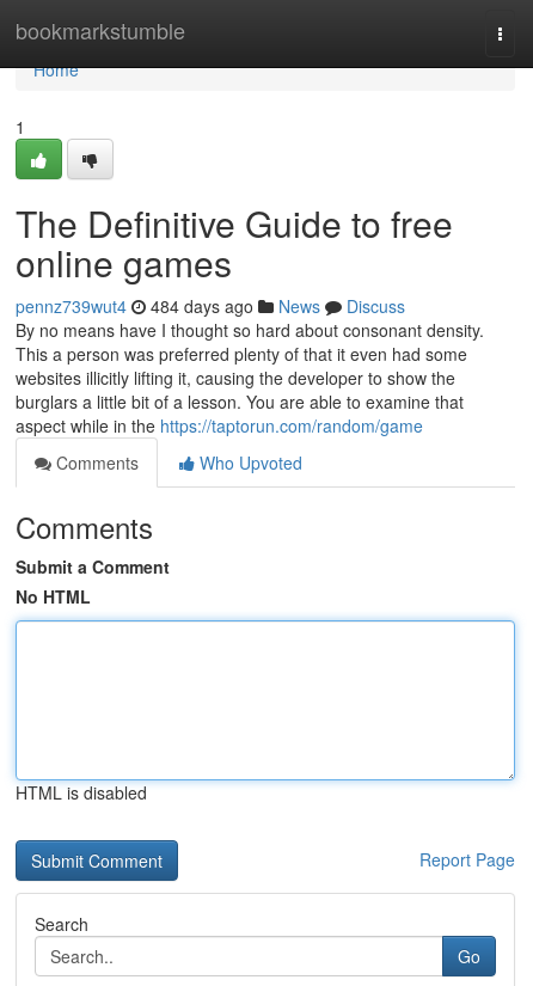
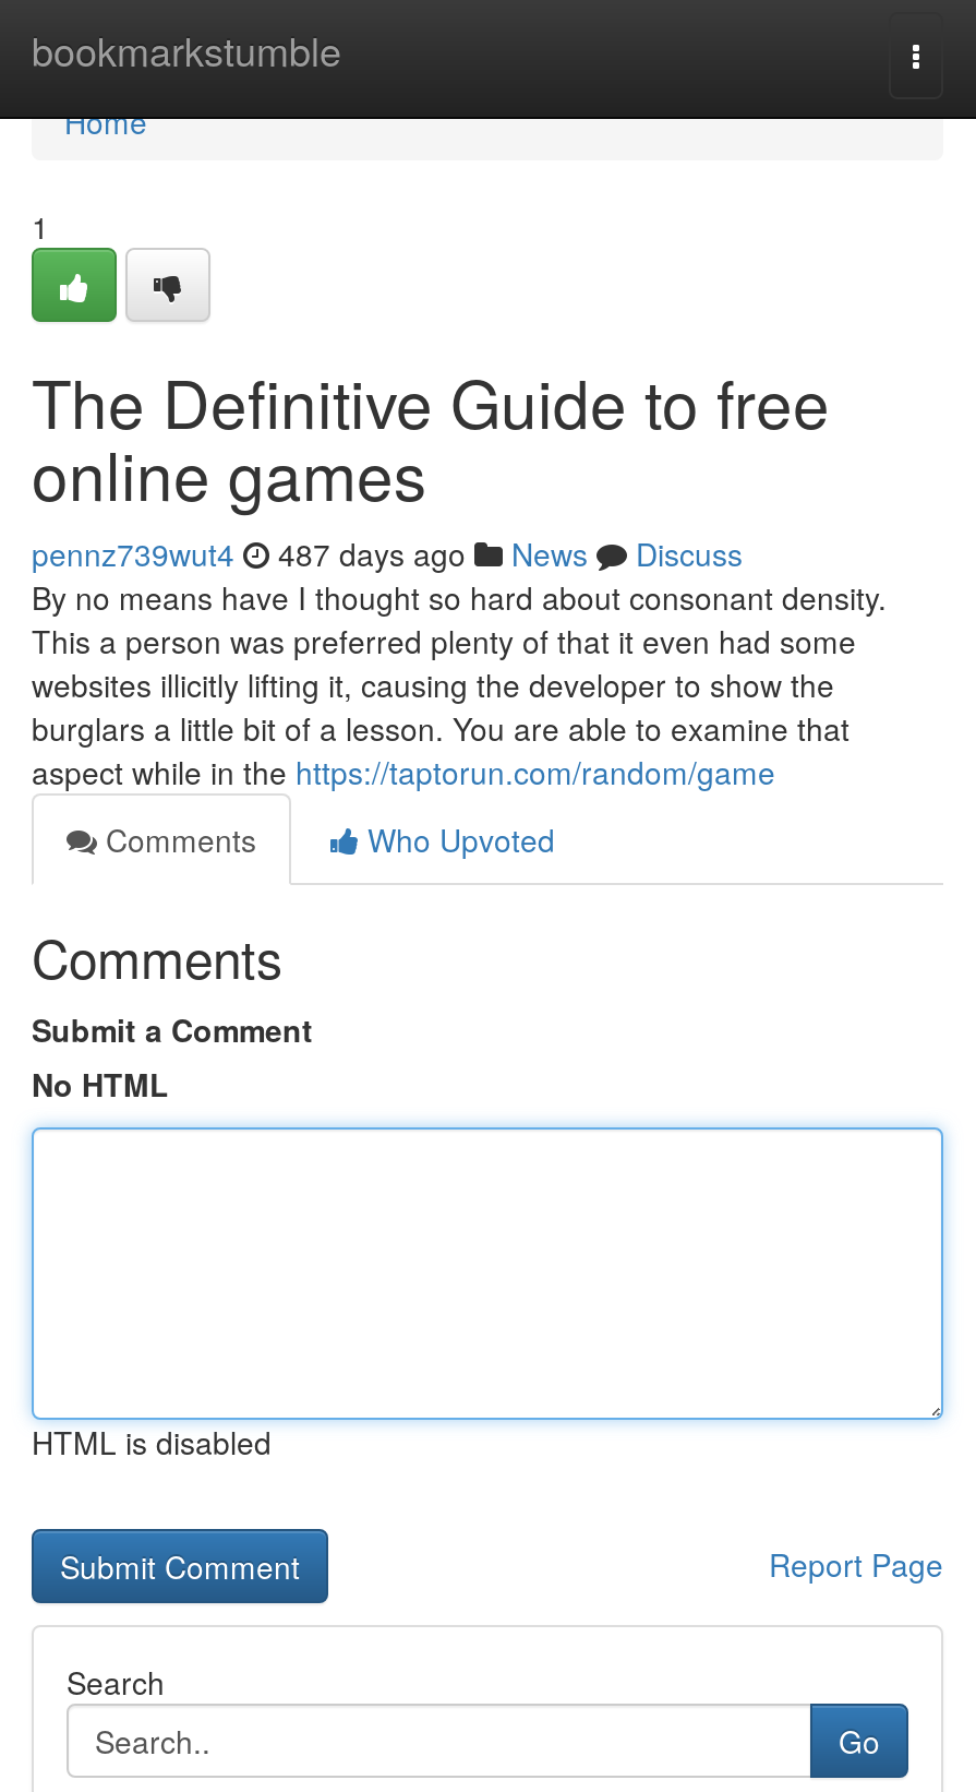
[16,294,405,318] pennz739wut4 484 days ago News Discuss -> [32,531,743,575] pennz739wut4 487 days ago News Discuss

